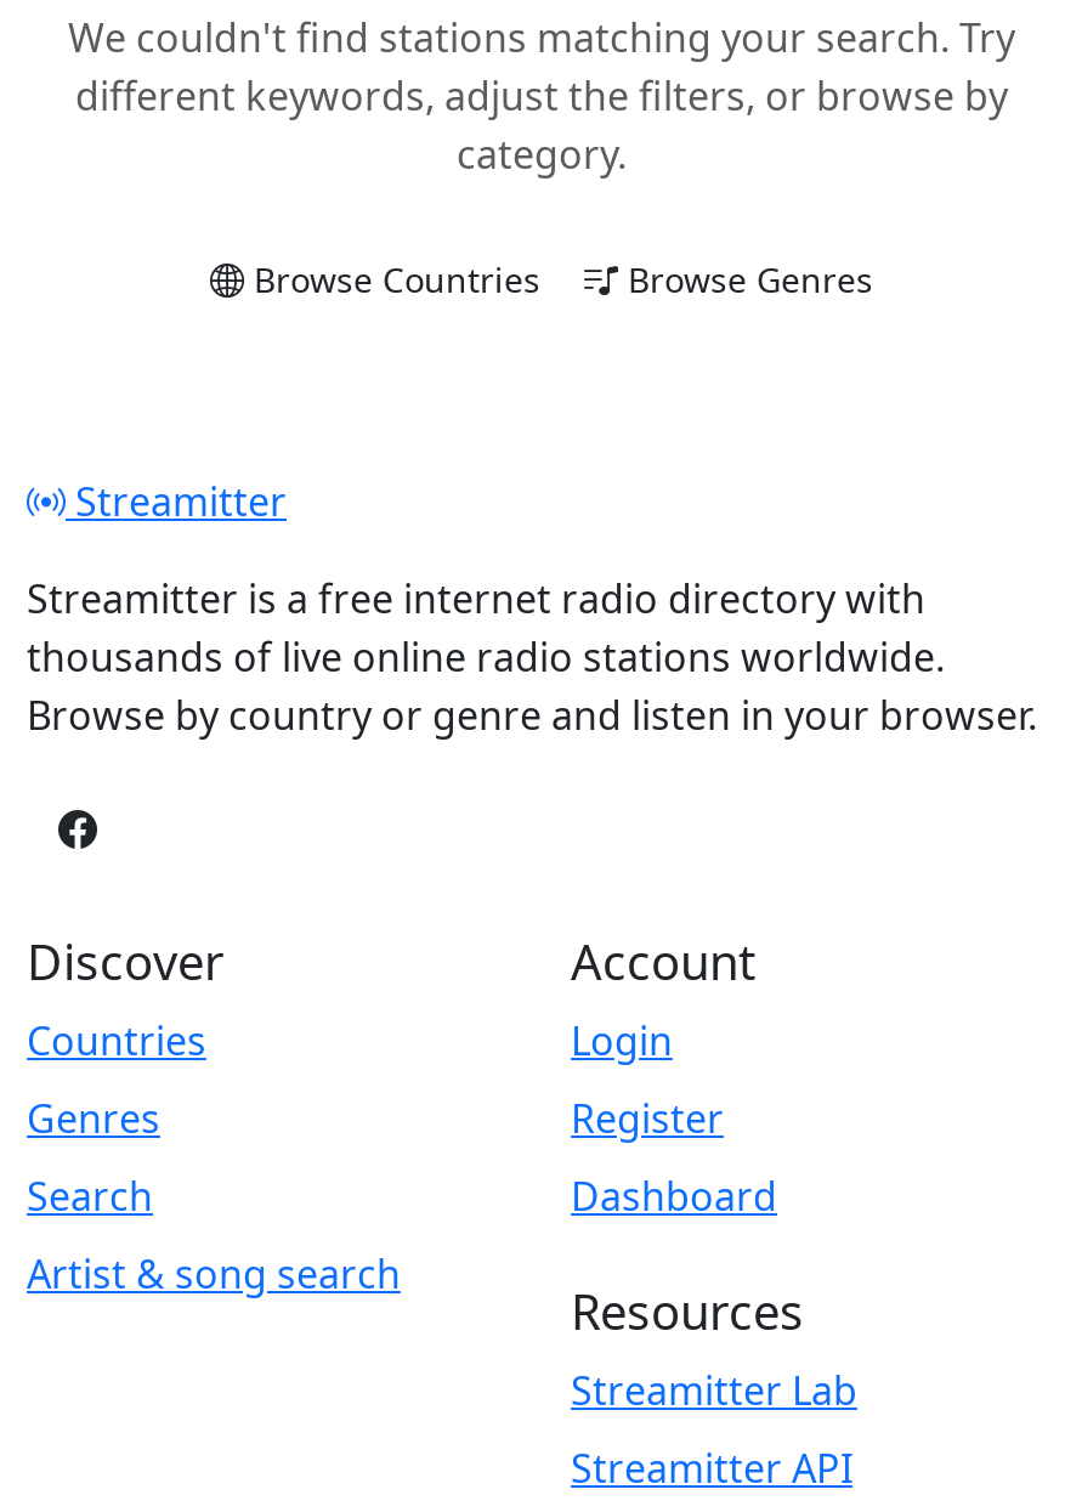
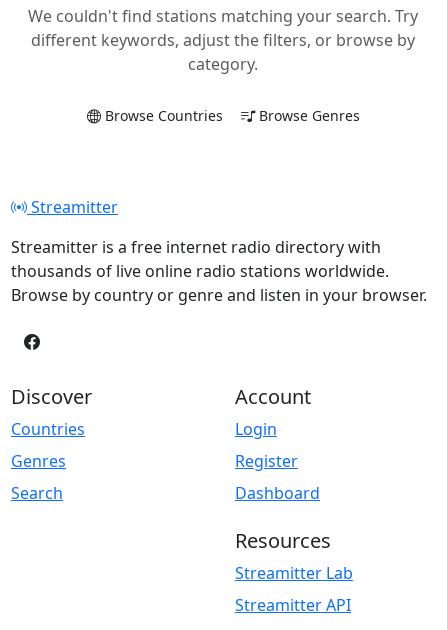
[27,1247,401,1301] Artist & song search -> none

